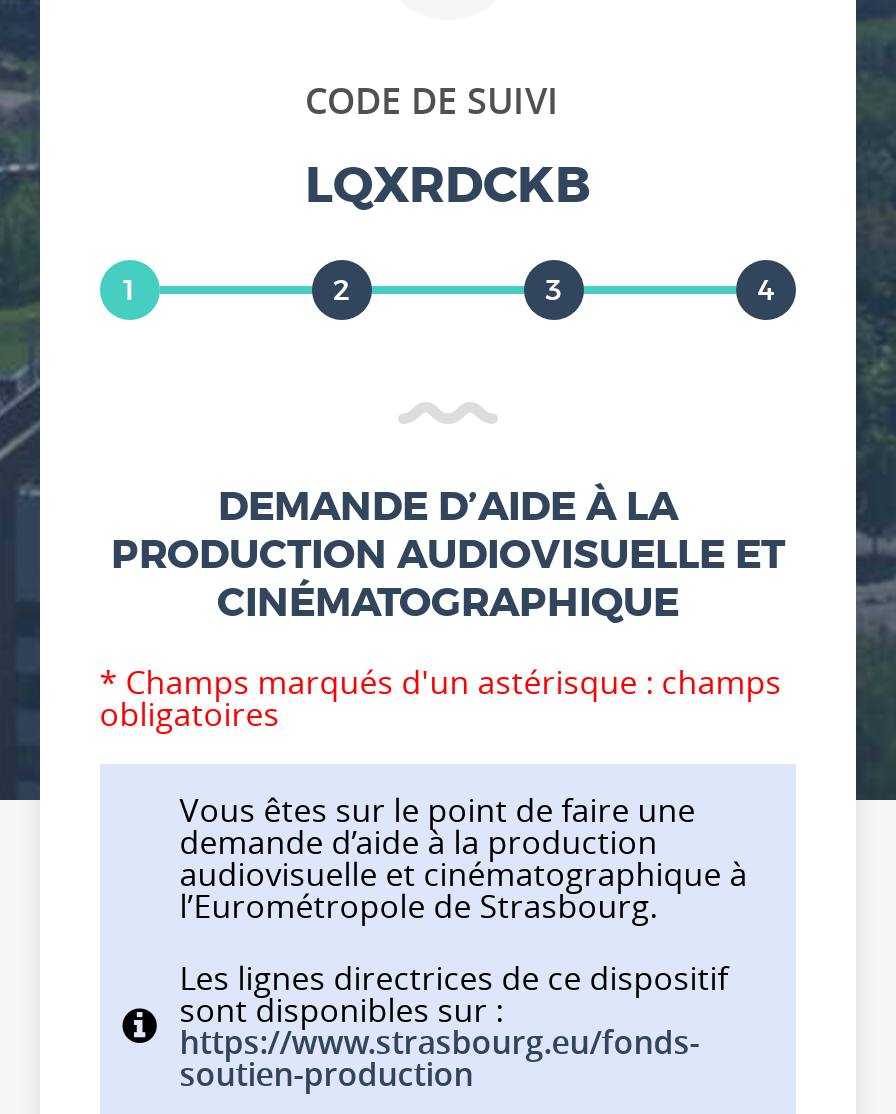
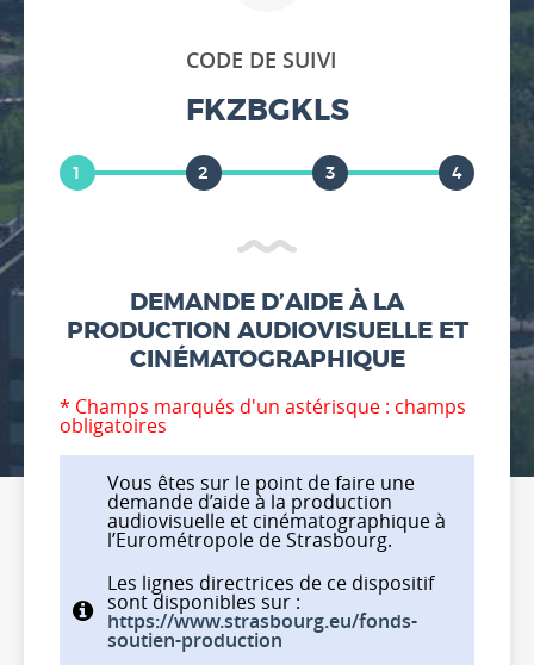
[305,154,591,218] LQXRDCKB -> [185,92,349,130] FKZBGKLS

